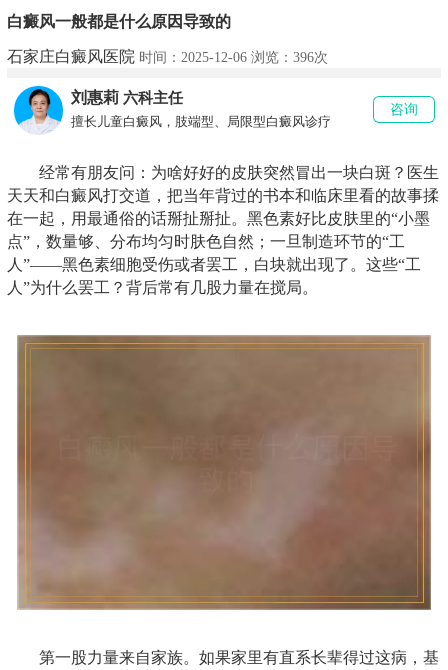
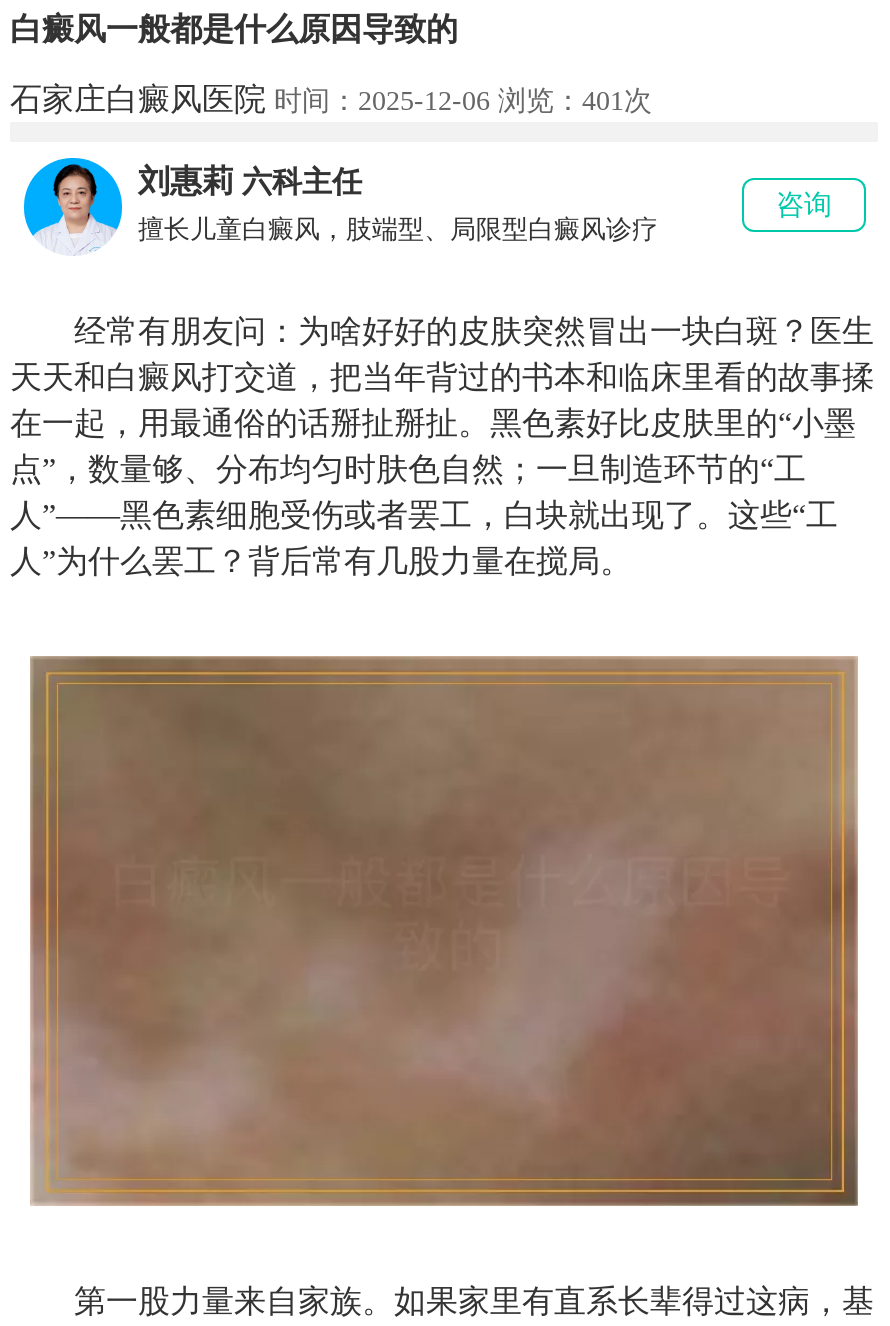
[7,48,328,65] 石家庄白癜风医院时间：2025-12-06 浏览：396次 -> [10,82,652,116] 石家庄白癜风医院时间：2025-12-06 浏览：401次

